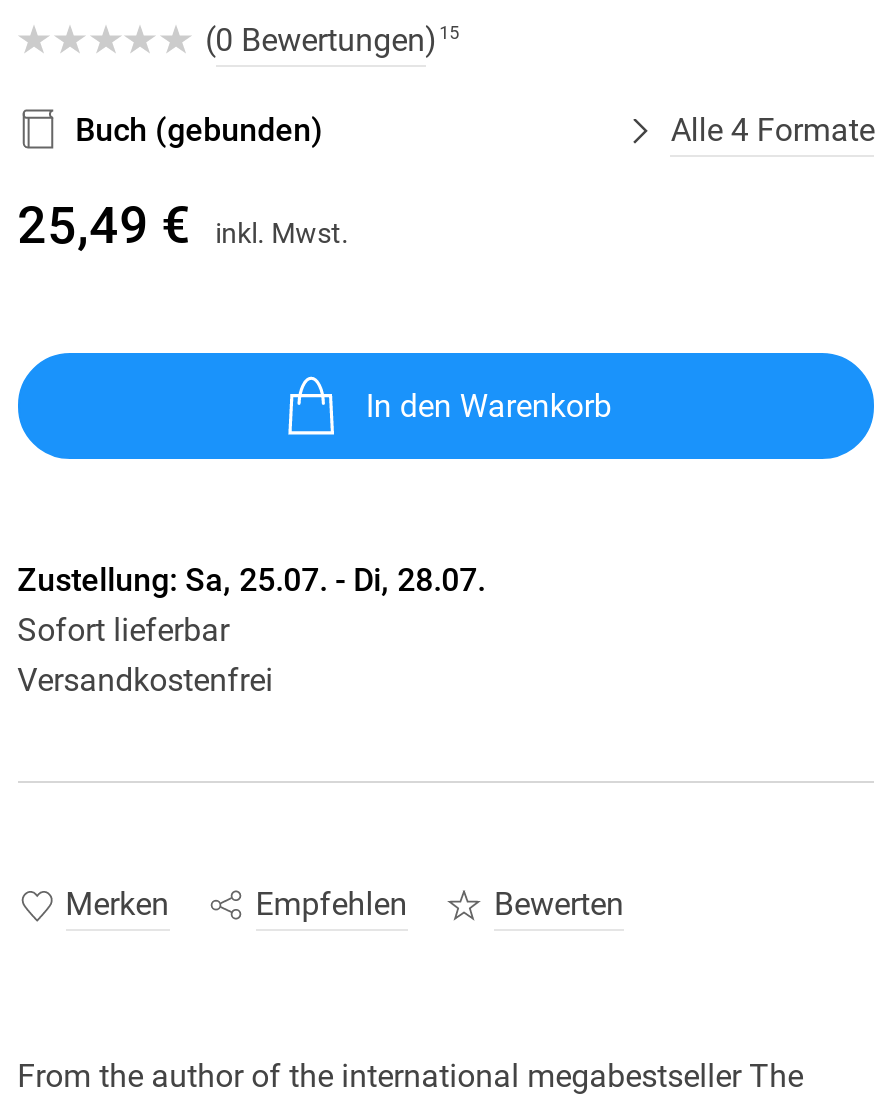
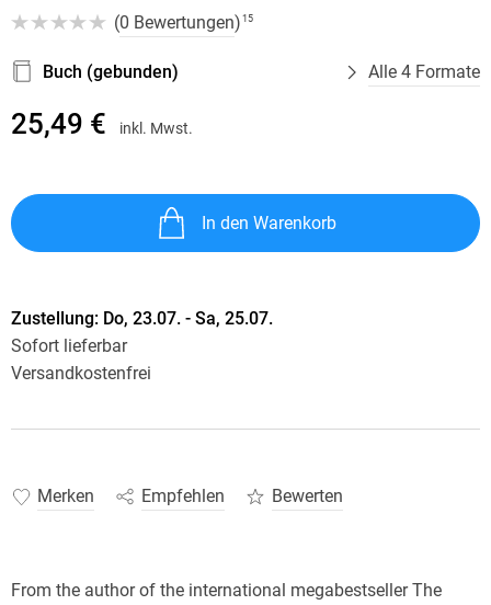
[17,561,485,599] Zustellung: Sa, 25.07. - Di, 28.07. -> [11,308,272,329] Zustellung: Do, 23.07. - Sa, 25.07.

